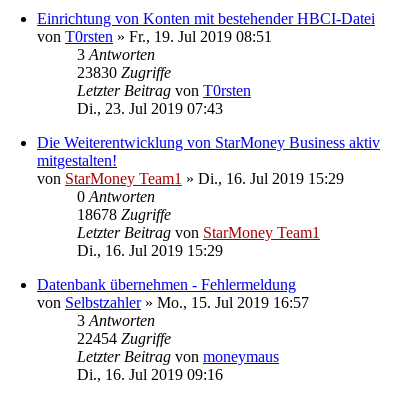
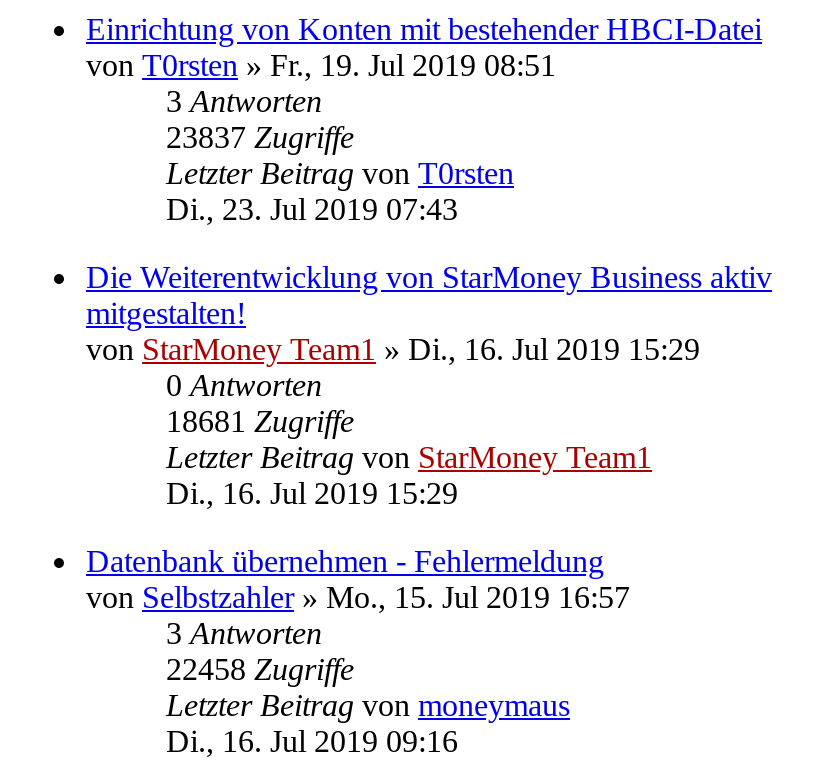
[77,64,171,81] 23830 Zugriffe -> [166,120,354,154] 23837 Zugriffe
[77,206,171,223] 18678 Zugriffe -> [166,404,354,438] 18681 Zugriffe
[77,330,171,347] 22454 Zugriffe -> [166,652,354,686] 22458 Zugriffe

